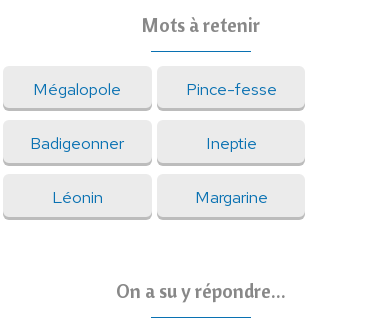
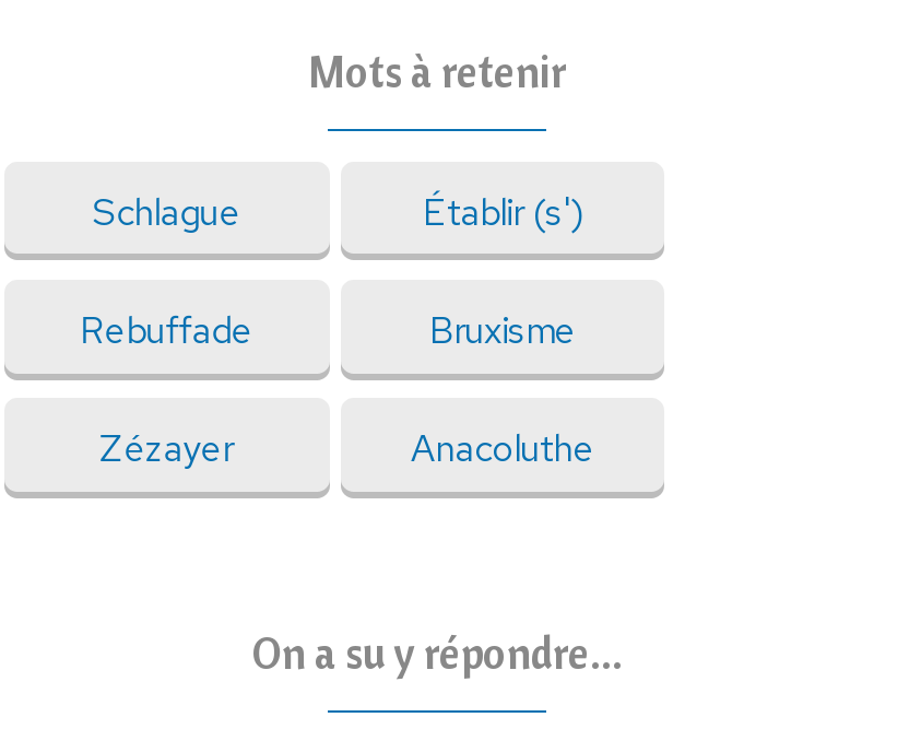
[33,77,276,99] Mégalopole | Pince-fesse -> [92,187,582,235] Schlague | Établir (s')
[30,132,256,154] Badigeonner | Ineptie -> [80,306,576,354] Rebuffade | Bruxisme
[52,186,267,208] Léonin | Margarine -> [100,424,594,472] Zézayer | Anacoluthe

